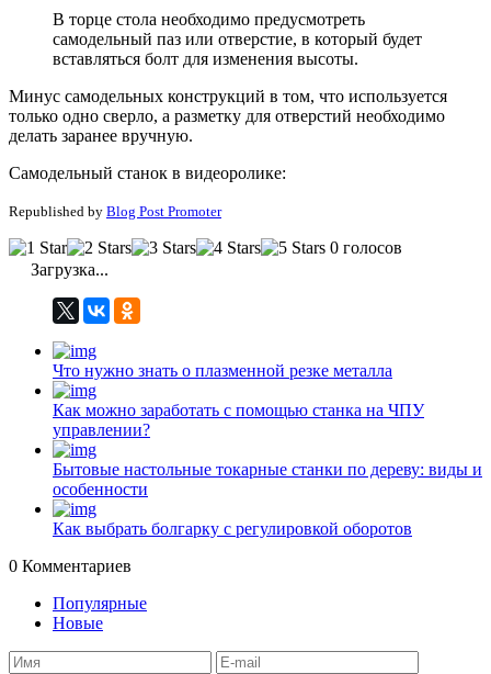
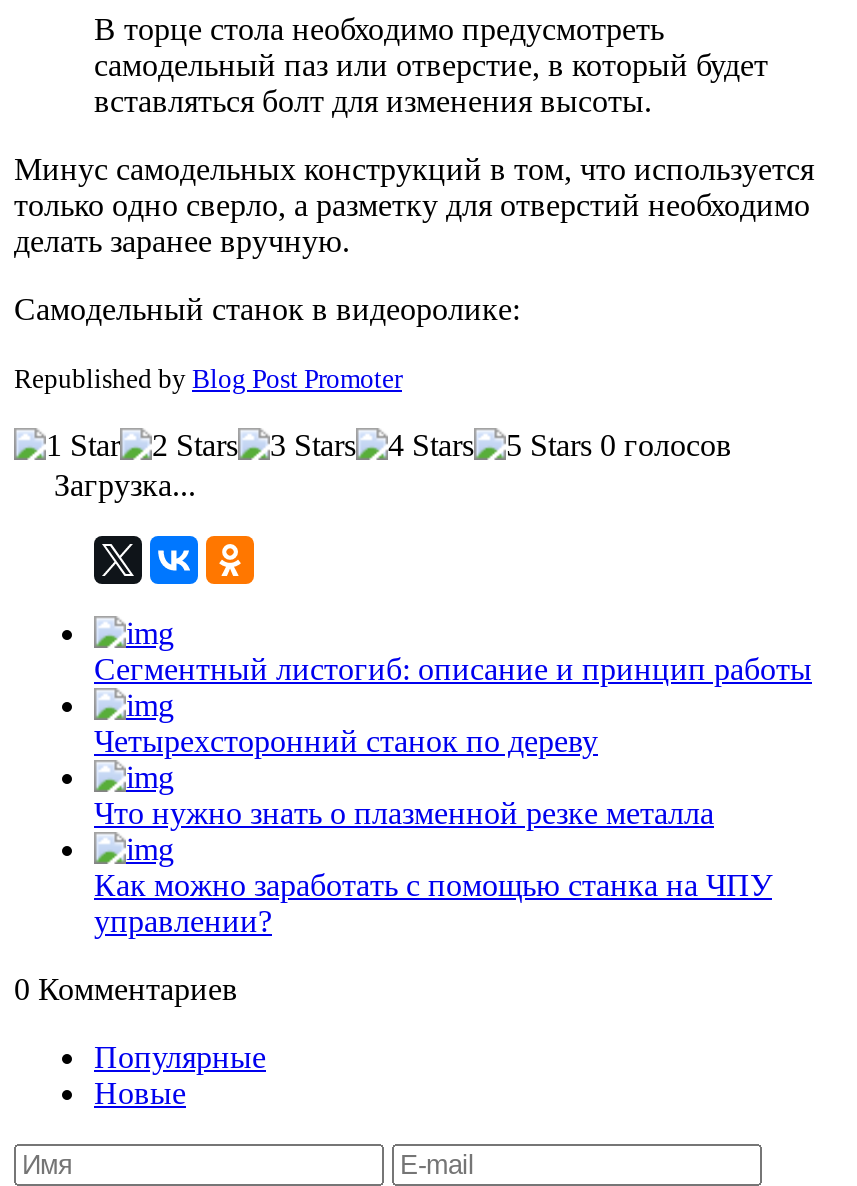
none -> [94,652,812,758] Сегментный листогиб: описание и принцип работы | Четырехсторонний станок по дереву
moved [53,361,424,439] -> [94,796,772,938]: Что нужно знать о плазменной резке металла | Как можно заработать с помощью станка на ЧПУ | управлении?
[53,460,482,538] Бытовые настольные токарные станки по дереву: виды и | особенности | Как выбрать болгарку с регулировкой оборотов -> none

